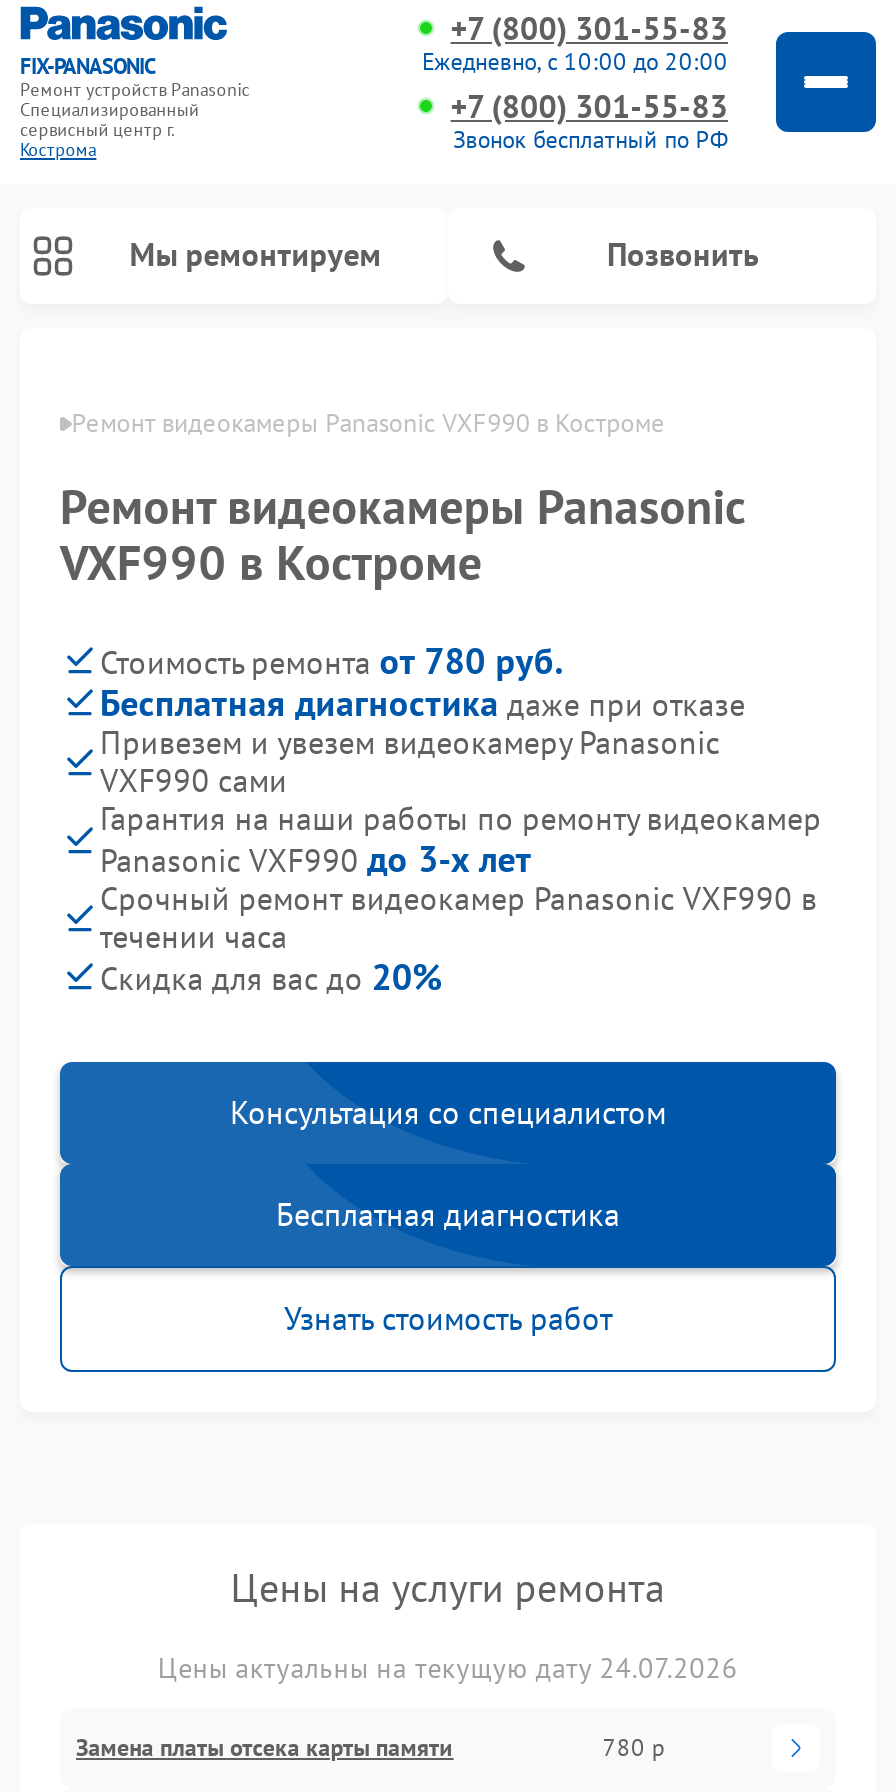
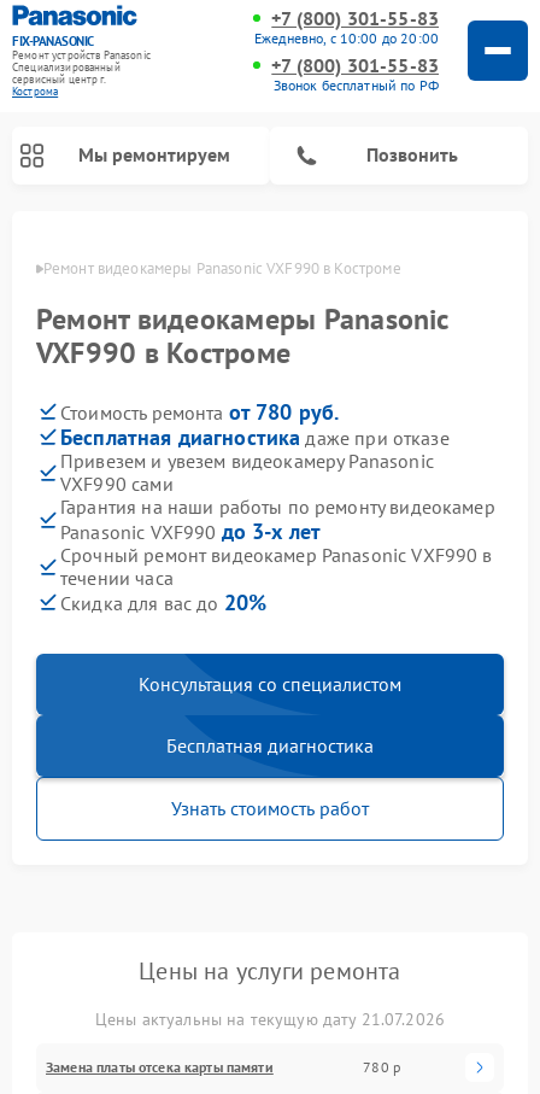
[158,1649,738,1685] Цены актуальны на текущую дату 24.07.2026 -> [95,1008,445,1029] Цены актуальны на текущую дату 21.07.2026

